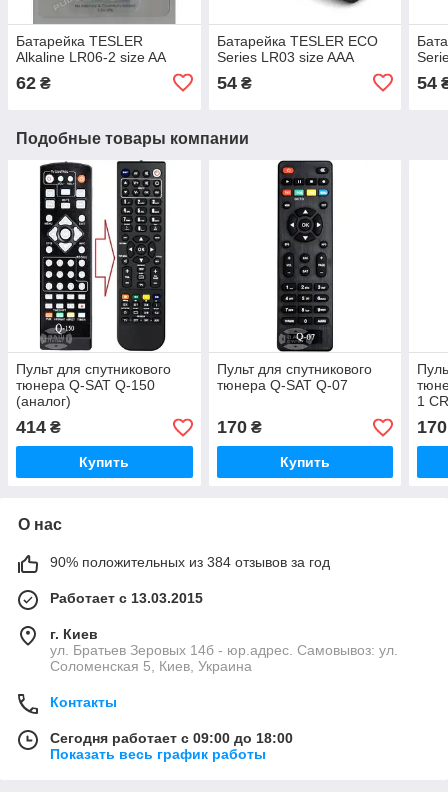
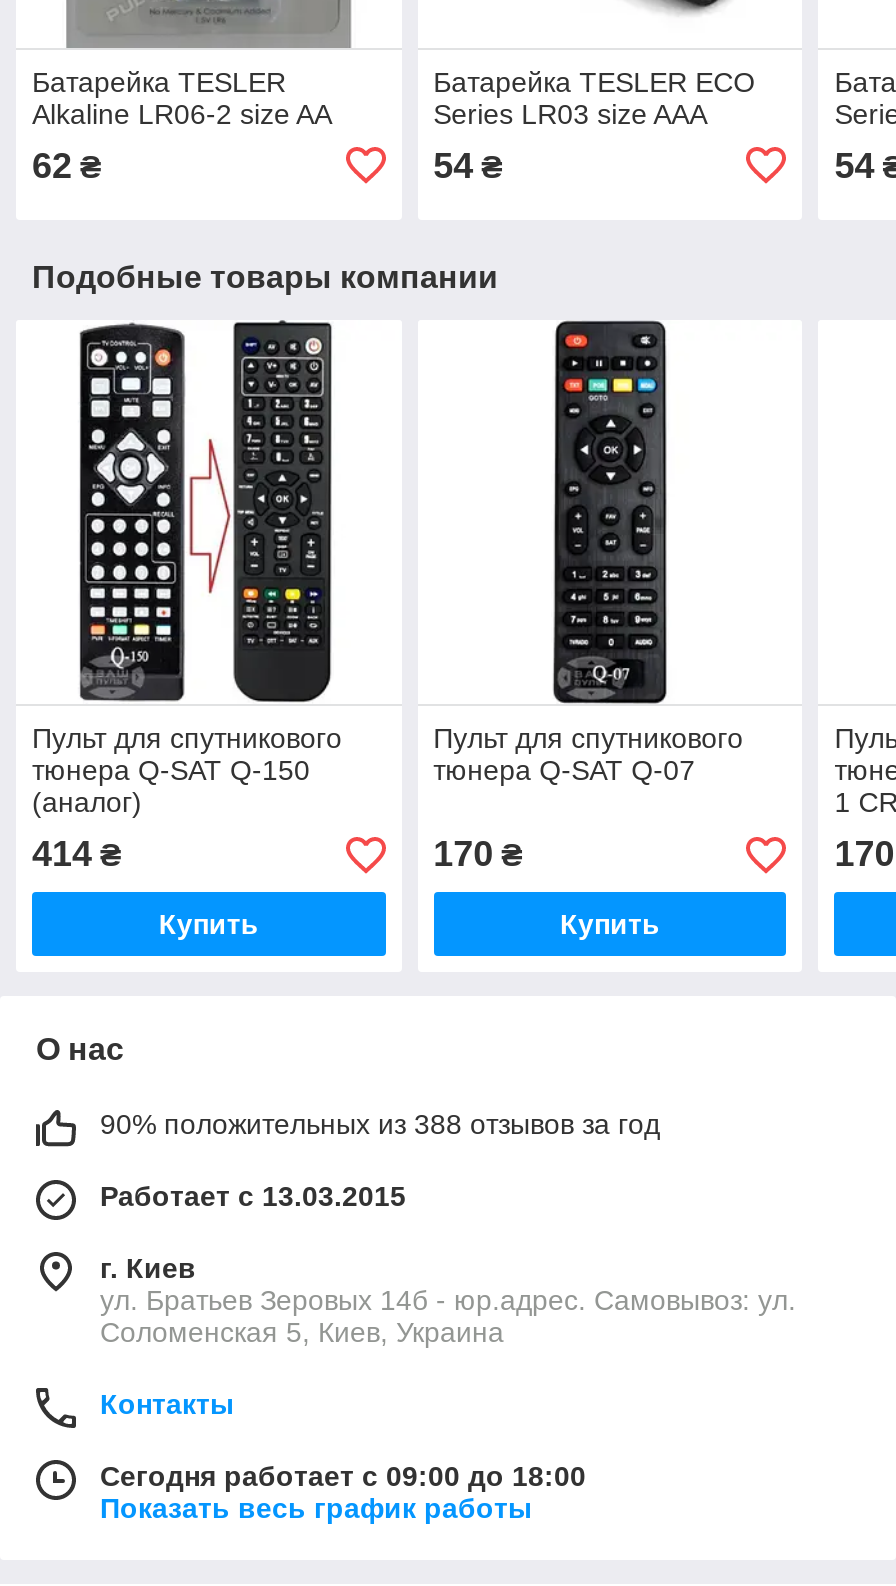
[50,554,330,570] 90% положительных из 384 отзывов за год -> [100,1109,660,1141] 90% положительных из 388 отзывов за год

